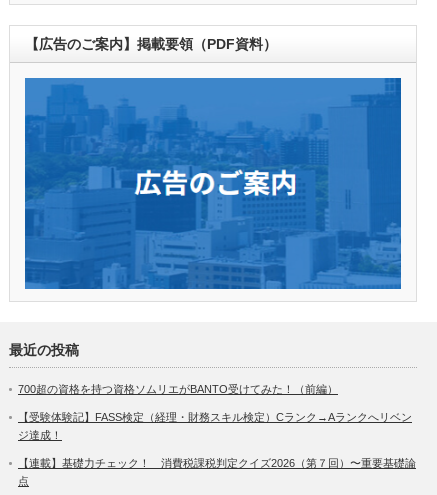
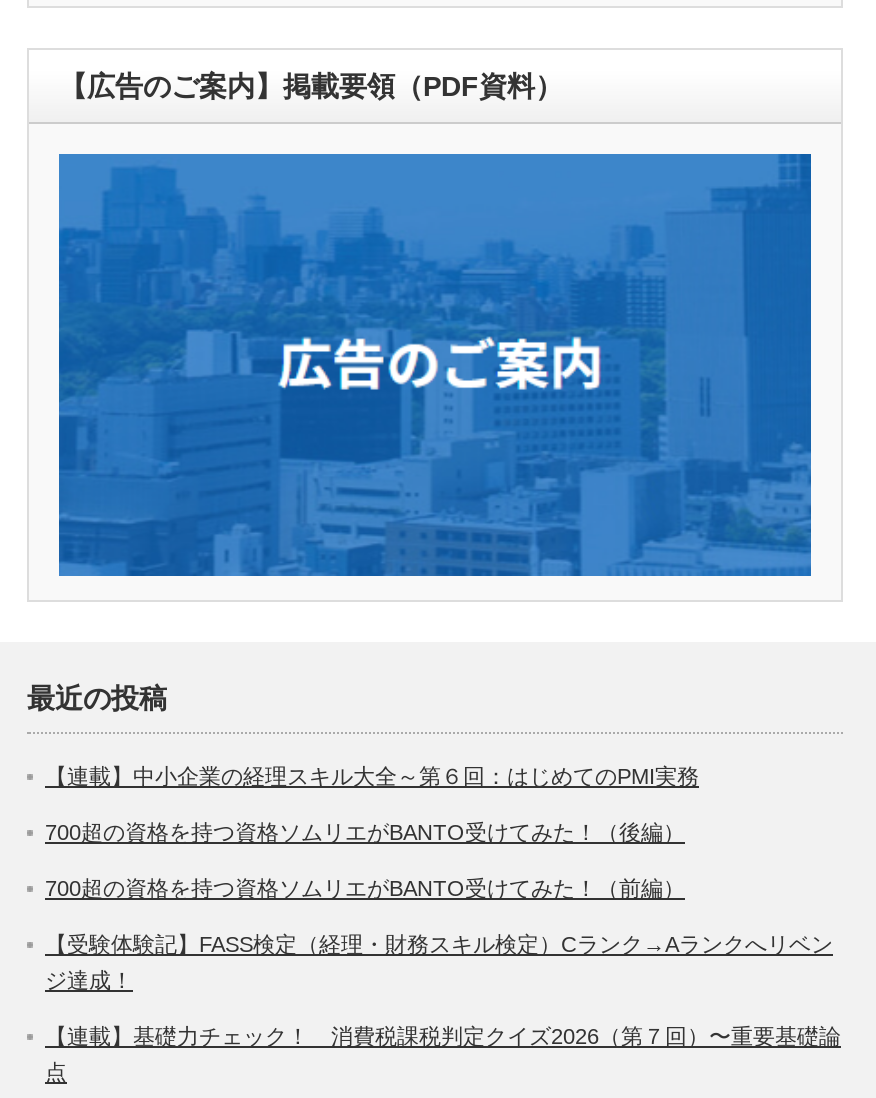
none -> [45,764,699,844] 【連載】中小企業の経理スキル大全～第６回：はじめてのPMI実務 | 700超の資格を持つ資格ソムリエがBANTO受けてみた！（後編）

